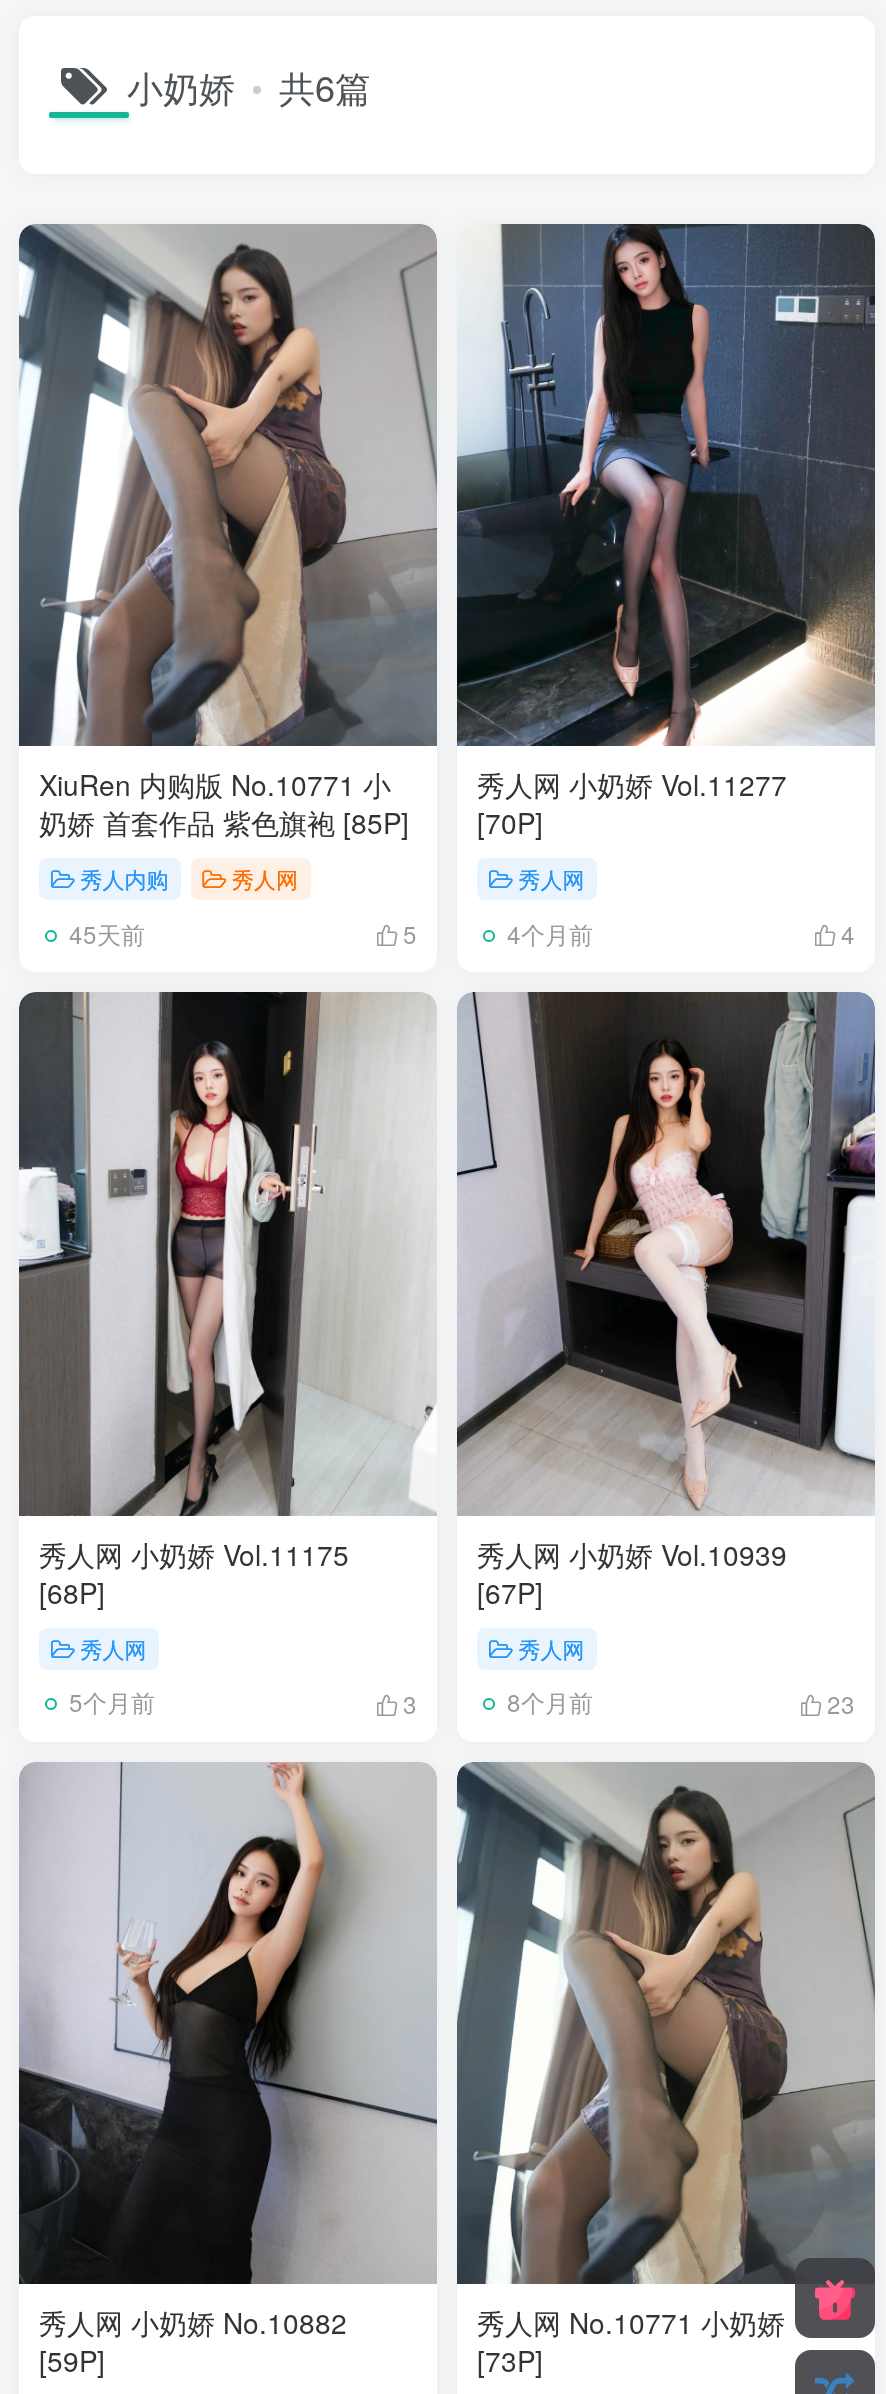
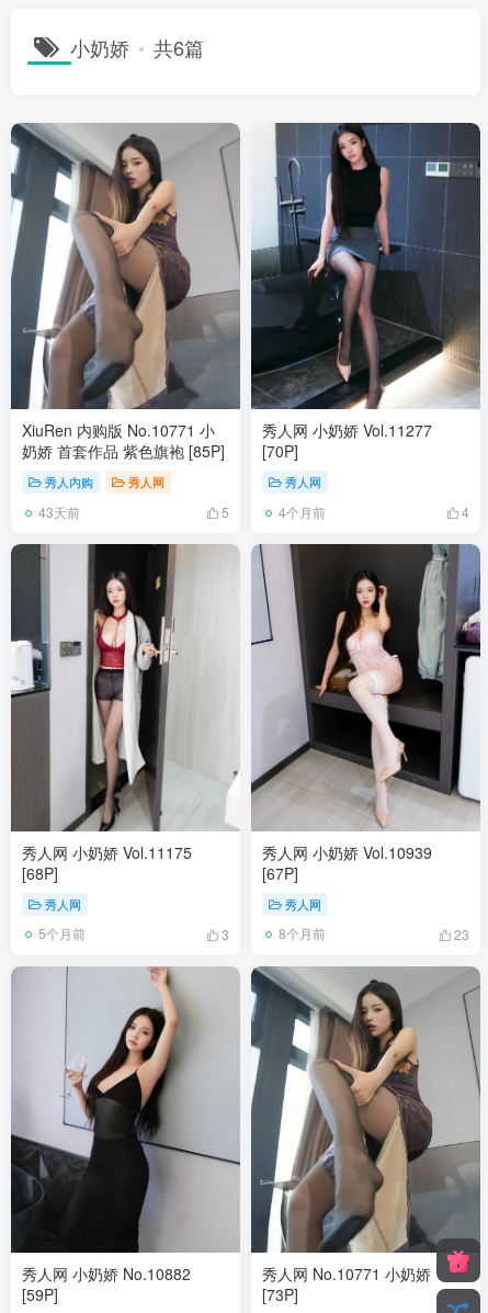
[69,916,145,950] 45天前 -> [38,502,80,521] 43天前

